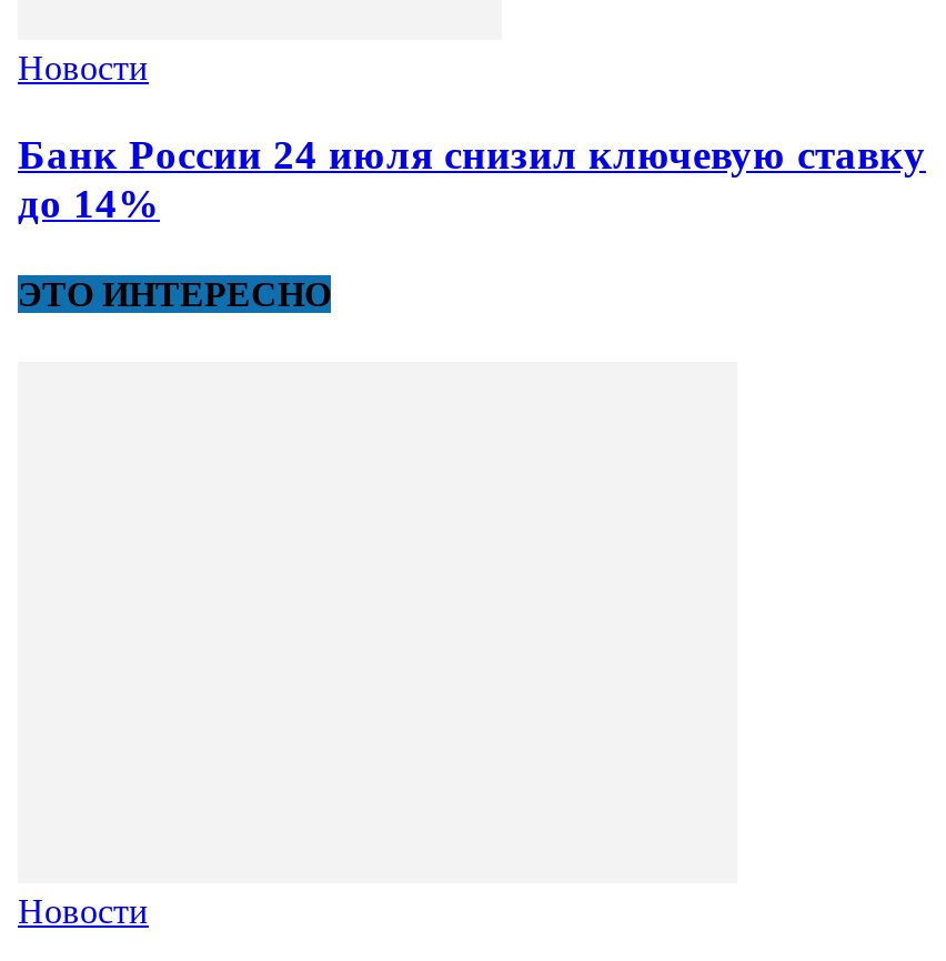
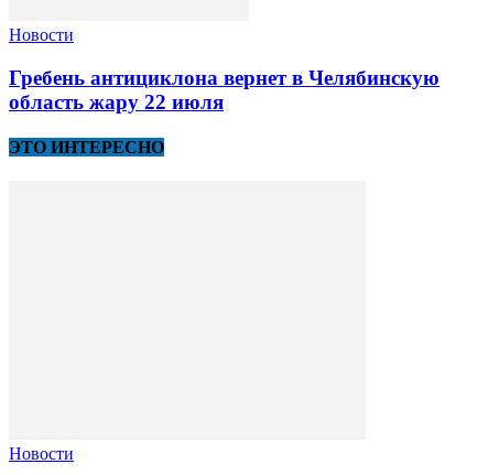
[18,131,926,226] Банк России 24 июля снизил ключевую ставку | до 14% -> [9,66,440,113] Гребень антициклона вернет в Челябинскую | область жару 22 июля

